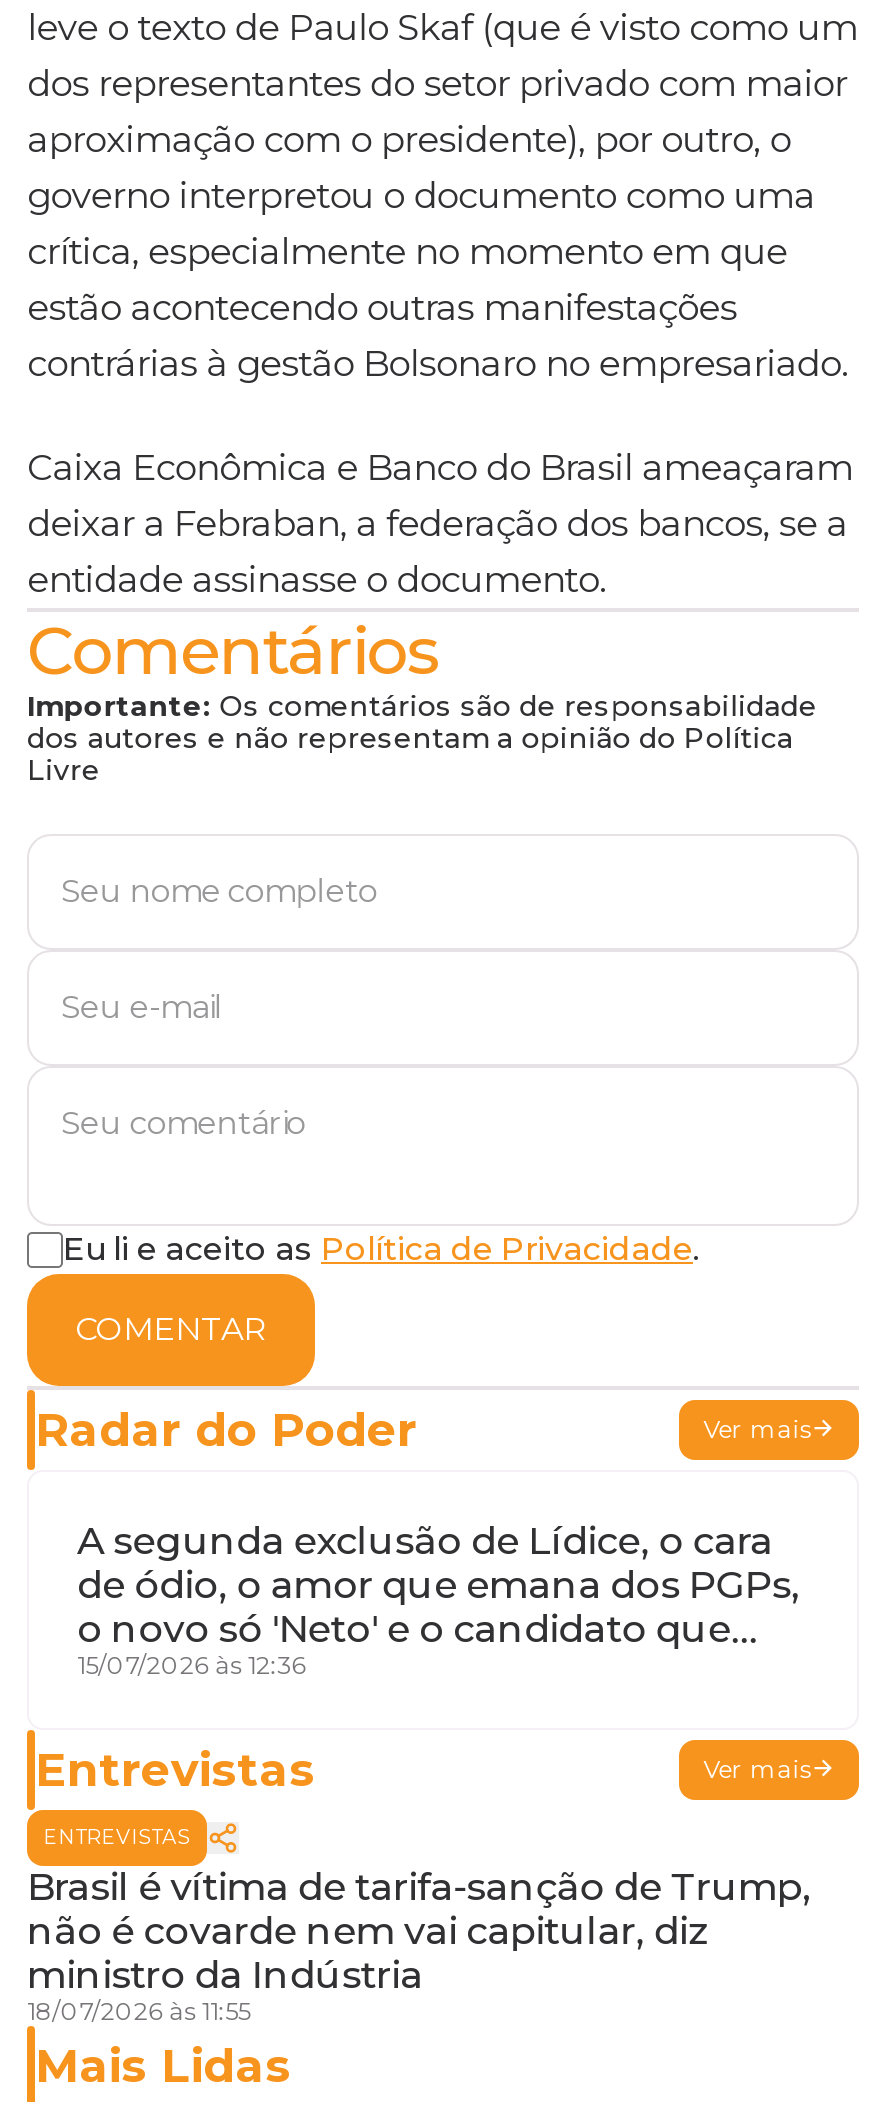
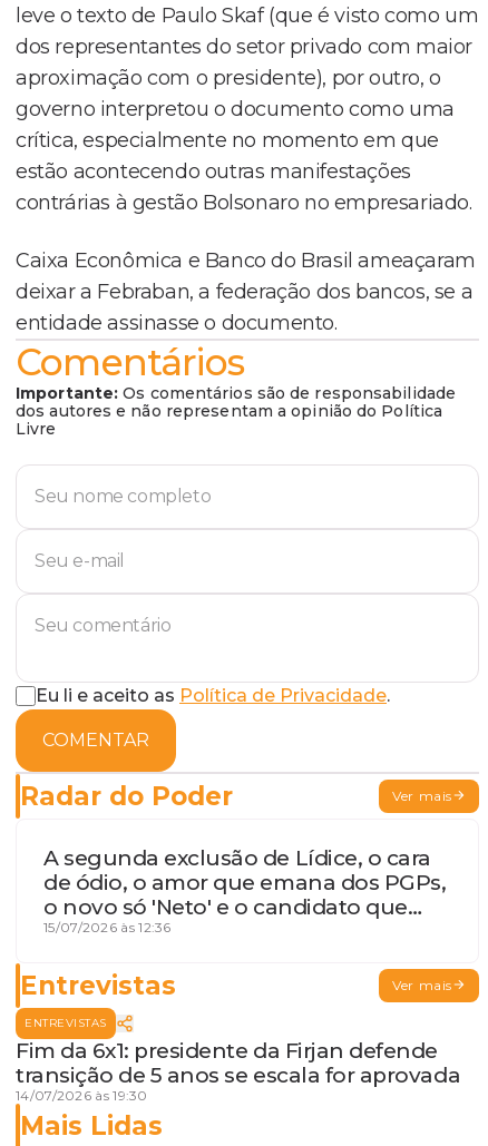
[27,1865,811,2027] Brasil é vítima de tarifa-sanção de Trump, | não é covarde nem vai capitular, diz | ministro da Indústria | 18/07/2026 às 11:55 -> [16,1039,460,1104] Fim da 6x1: presidente da Firjan defende | transição de 5 anos se escala for aprovada | 14/07/2026 às 19:30

